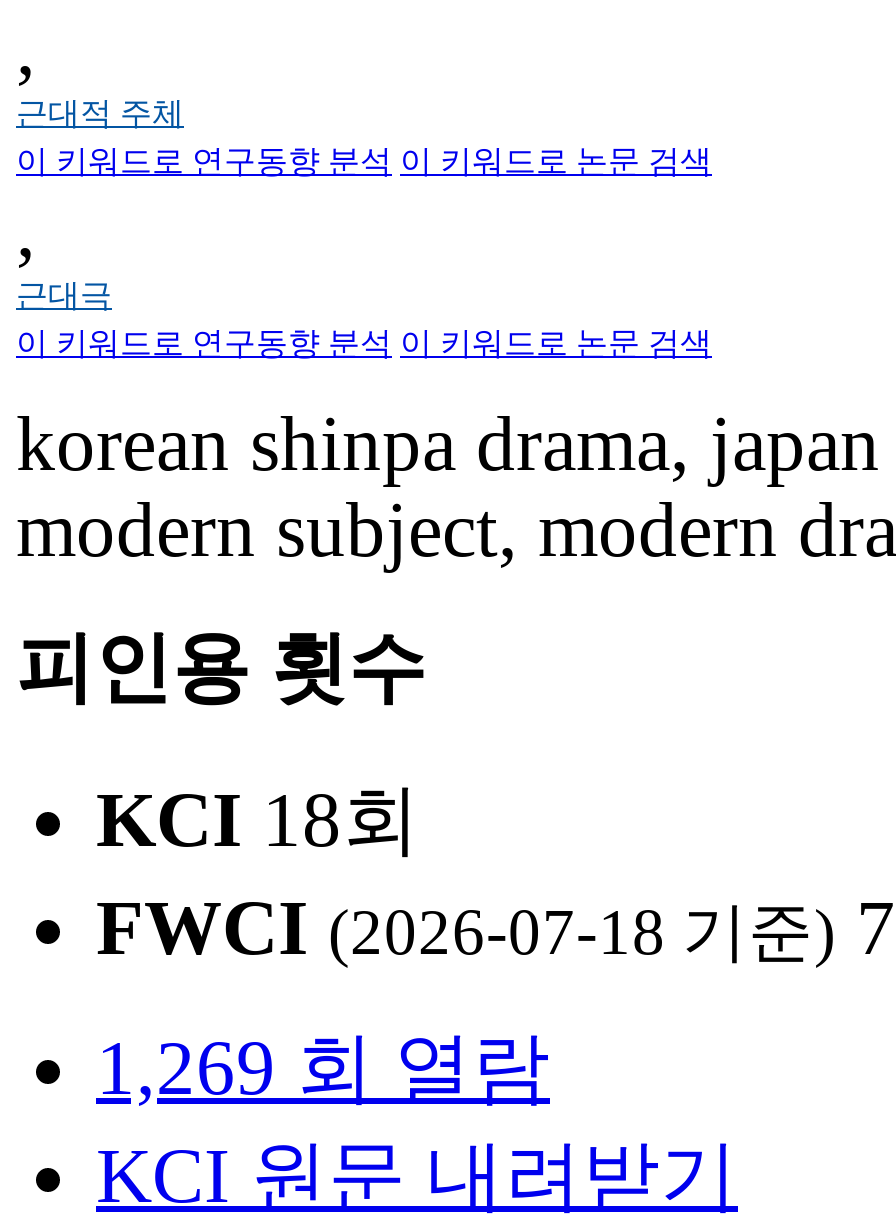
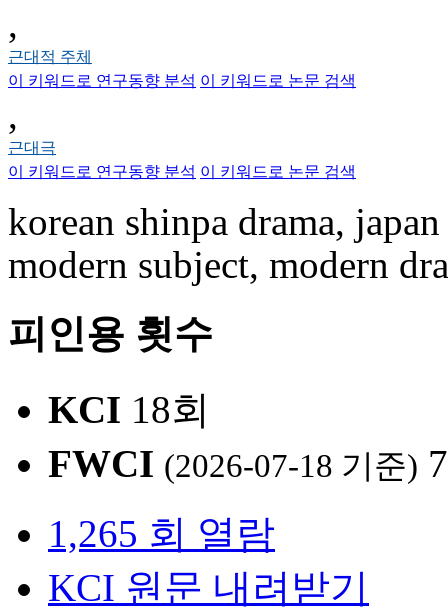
[96,1023,550,1109] 1,269 회 열람 -> [48,512,275,555] 1,265 회 열람

